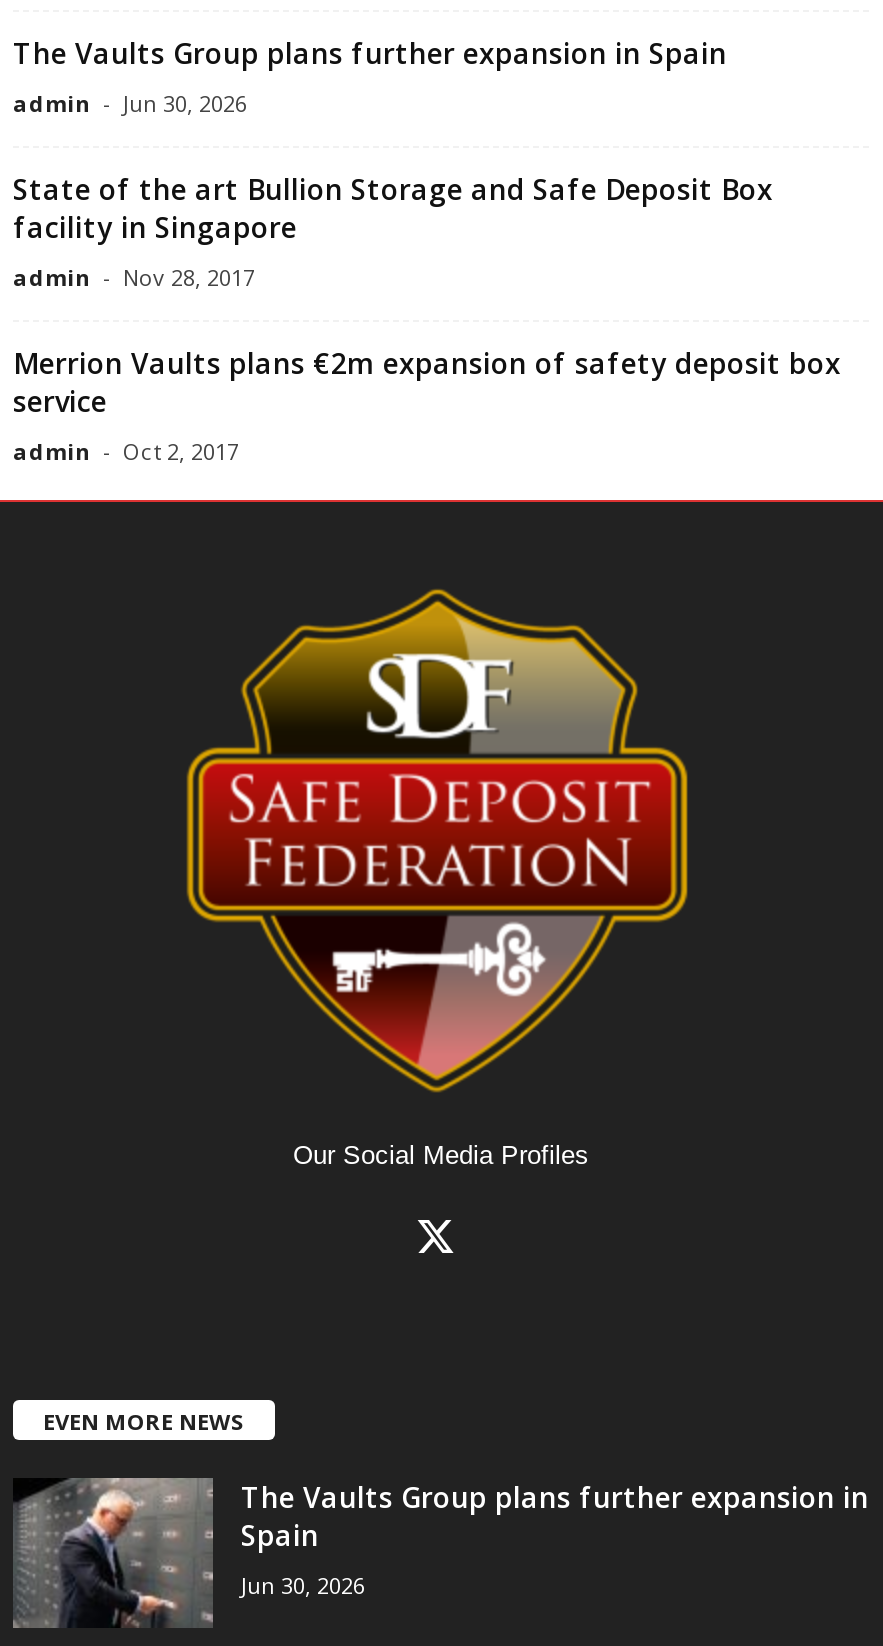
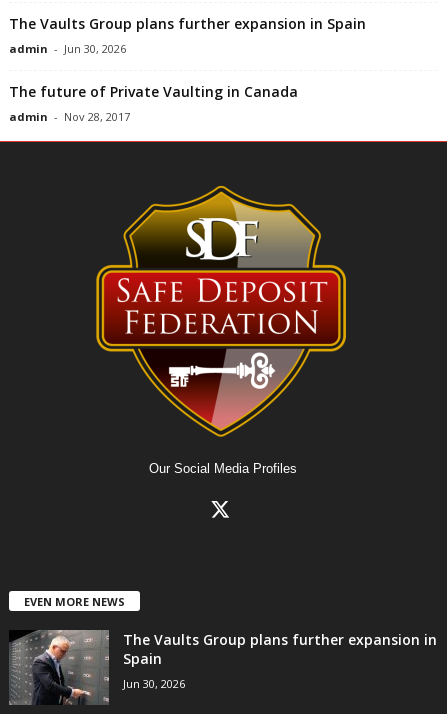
[13,169,773,245] State of the art Bullion Storage and Safe Deposit Box | facility in Singapore -> [9,82,298,101] The future of Private Vaulting in Canada
[13,343,841,465] Merrion Vaults plans €2m expansion of safety deposit box | service | admin - Oct 2, 2017 -> none

